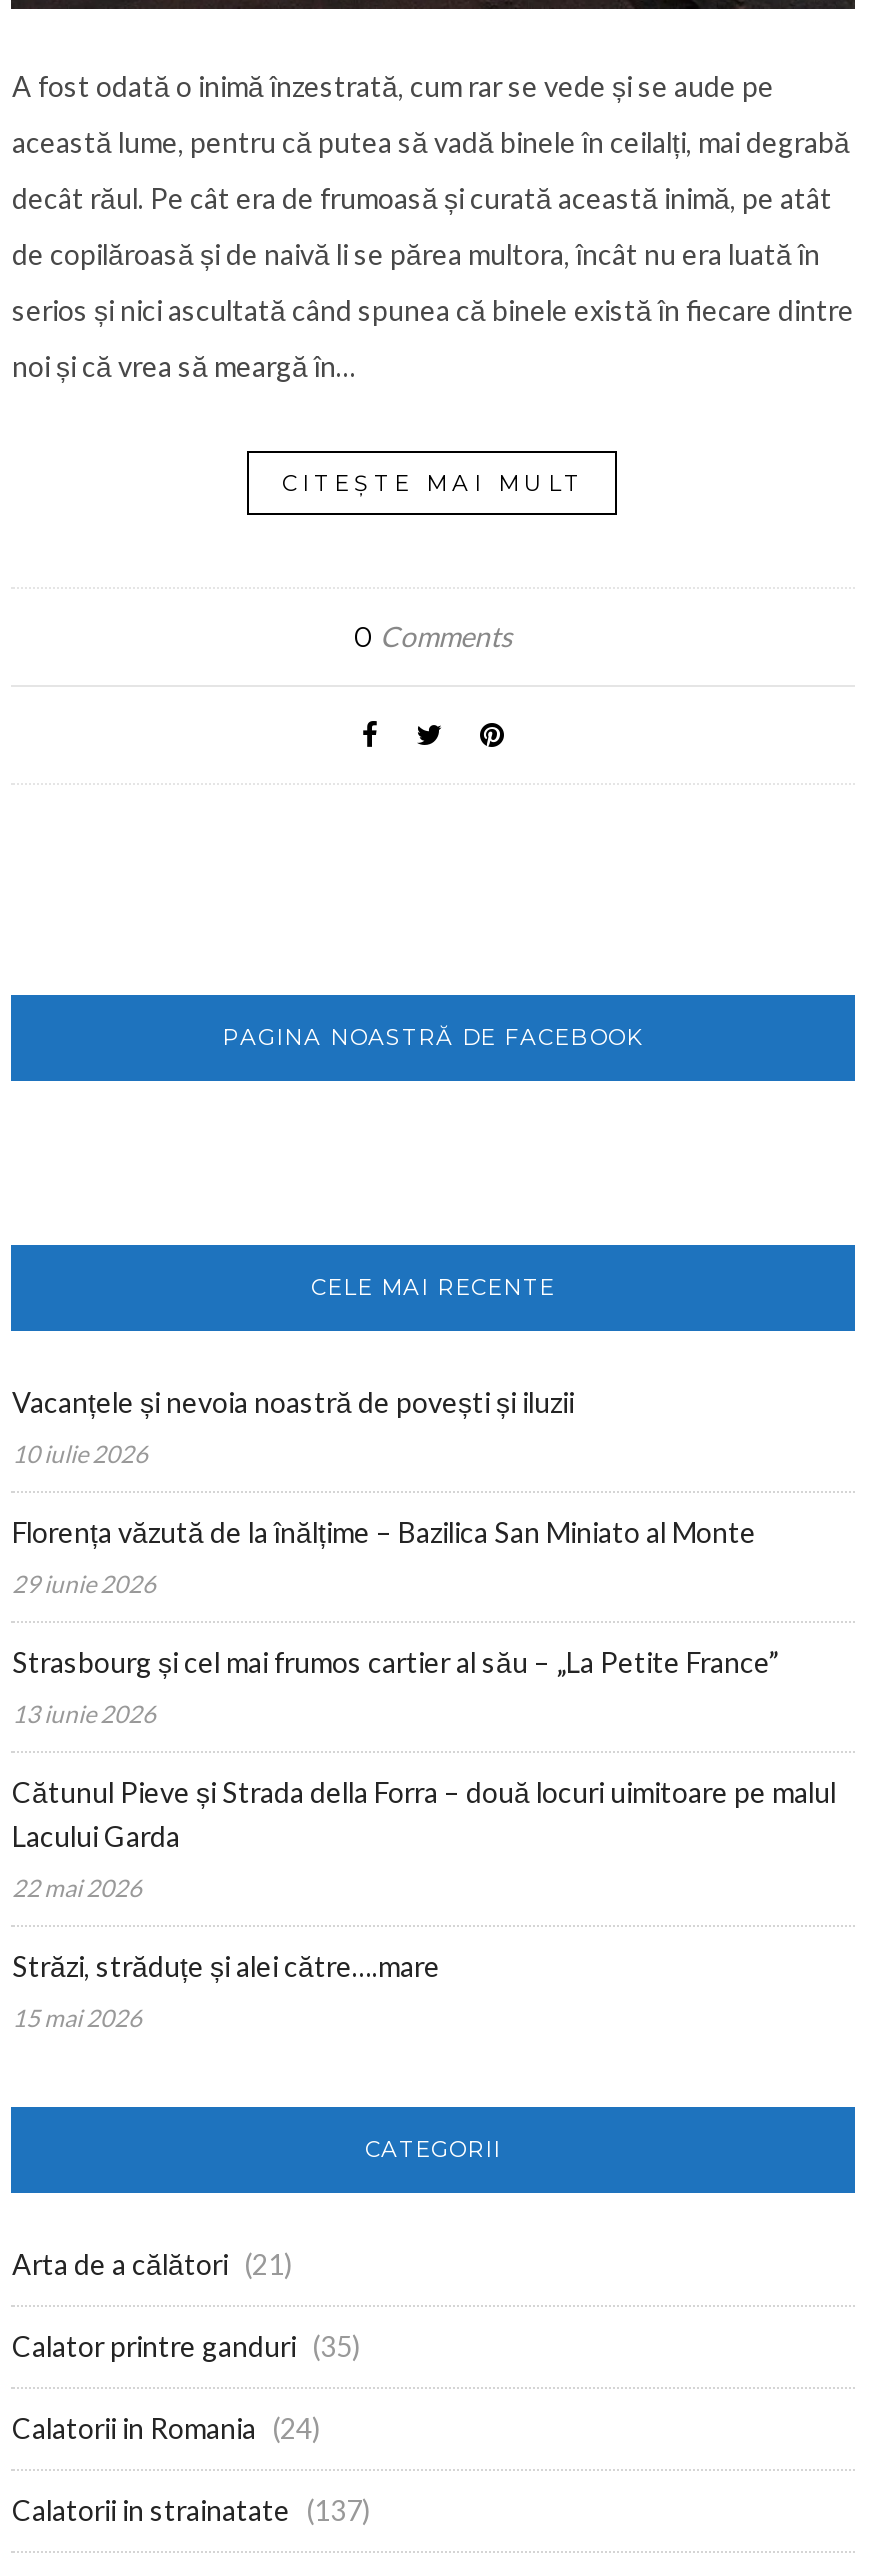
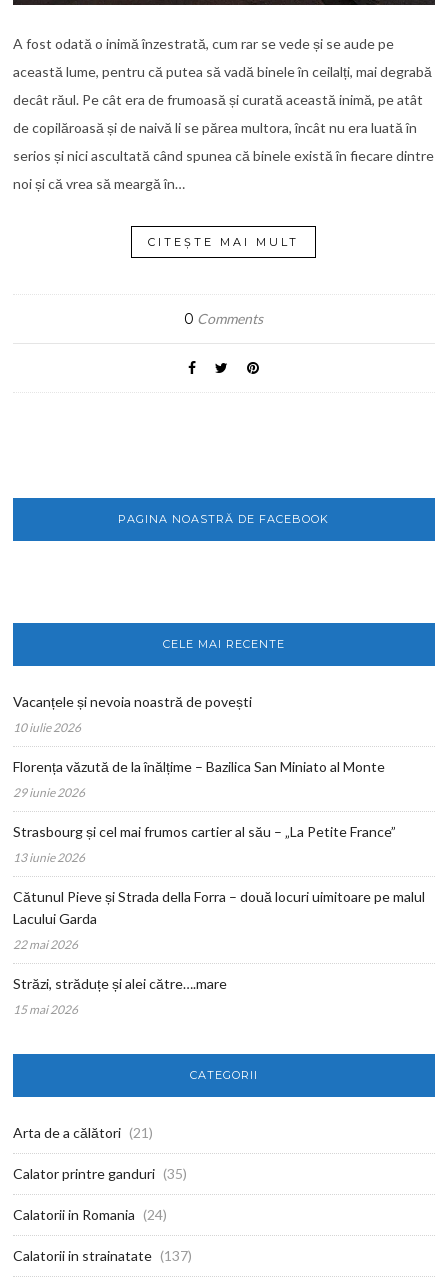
[12,1385,574,1419] Vacanțele și nevoia noastră de povești și iluzii -> [13,693,252,710] Vacanțele și nevoia noastră de povești

